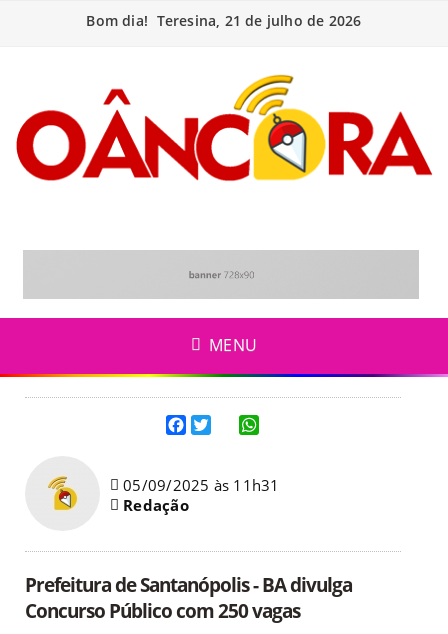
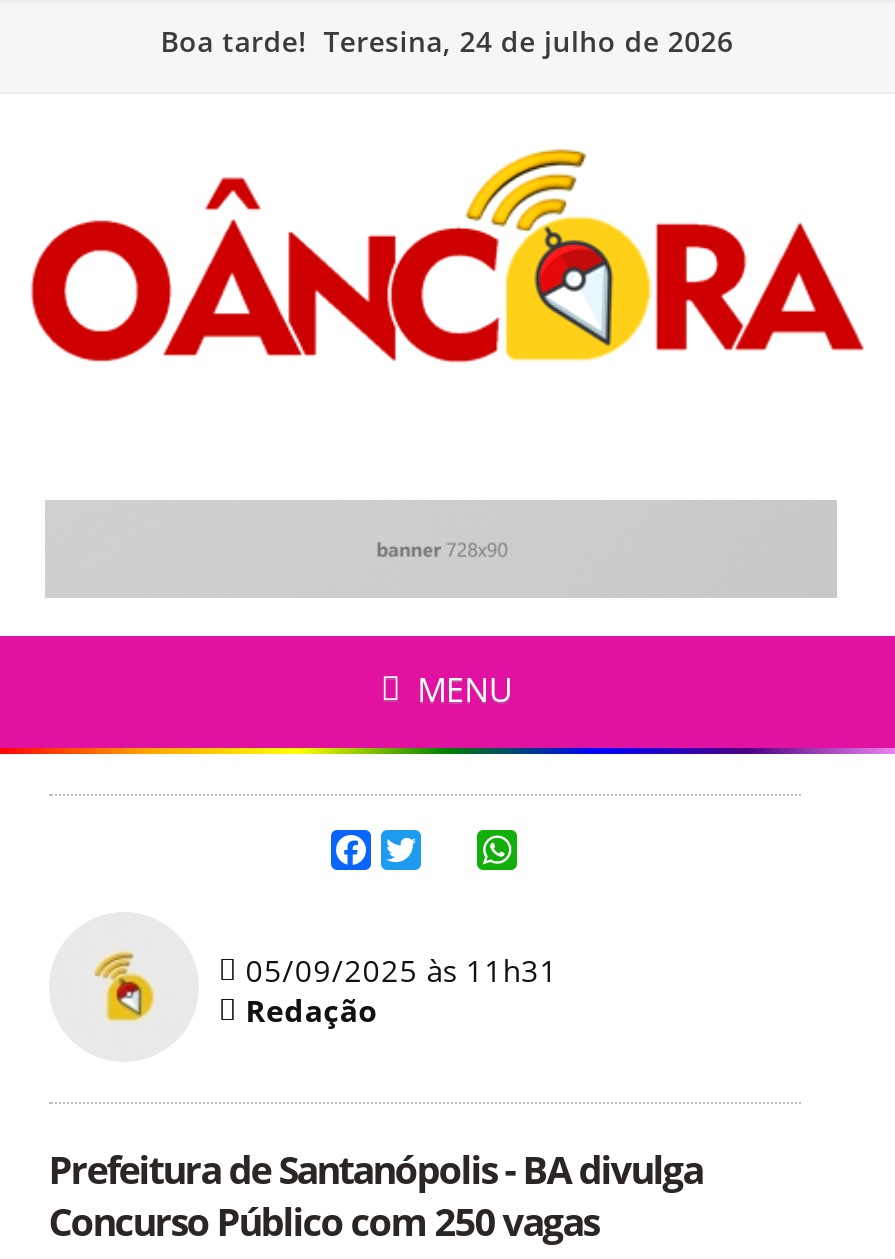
[86,11,361,30] Bom dia! Teresina, 21 de julho de 2026 -> [161,22,733,60] Boa tarde! Teresina, 24 de julho de 2026

